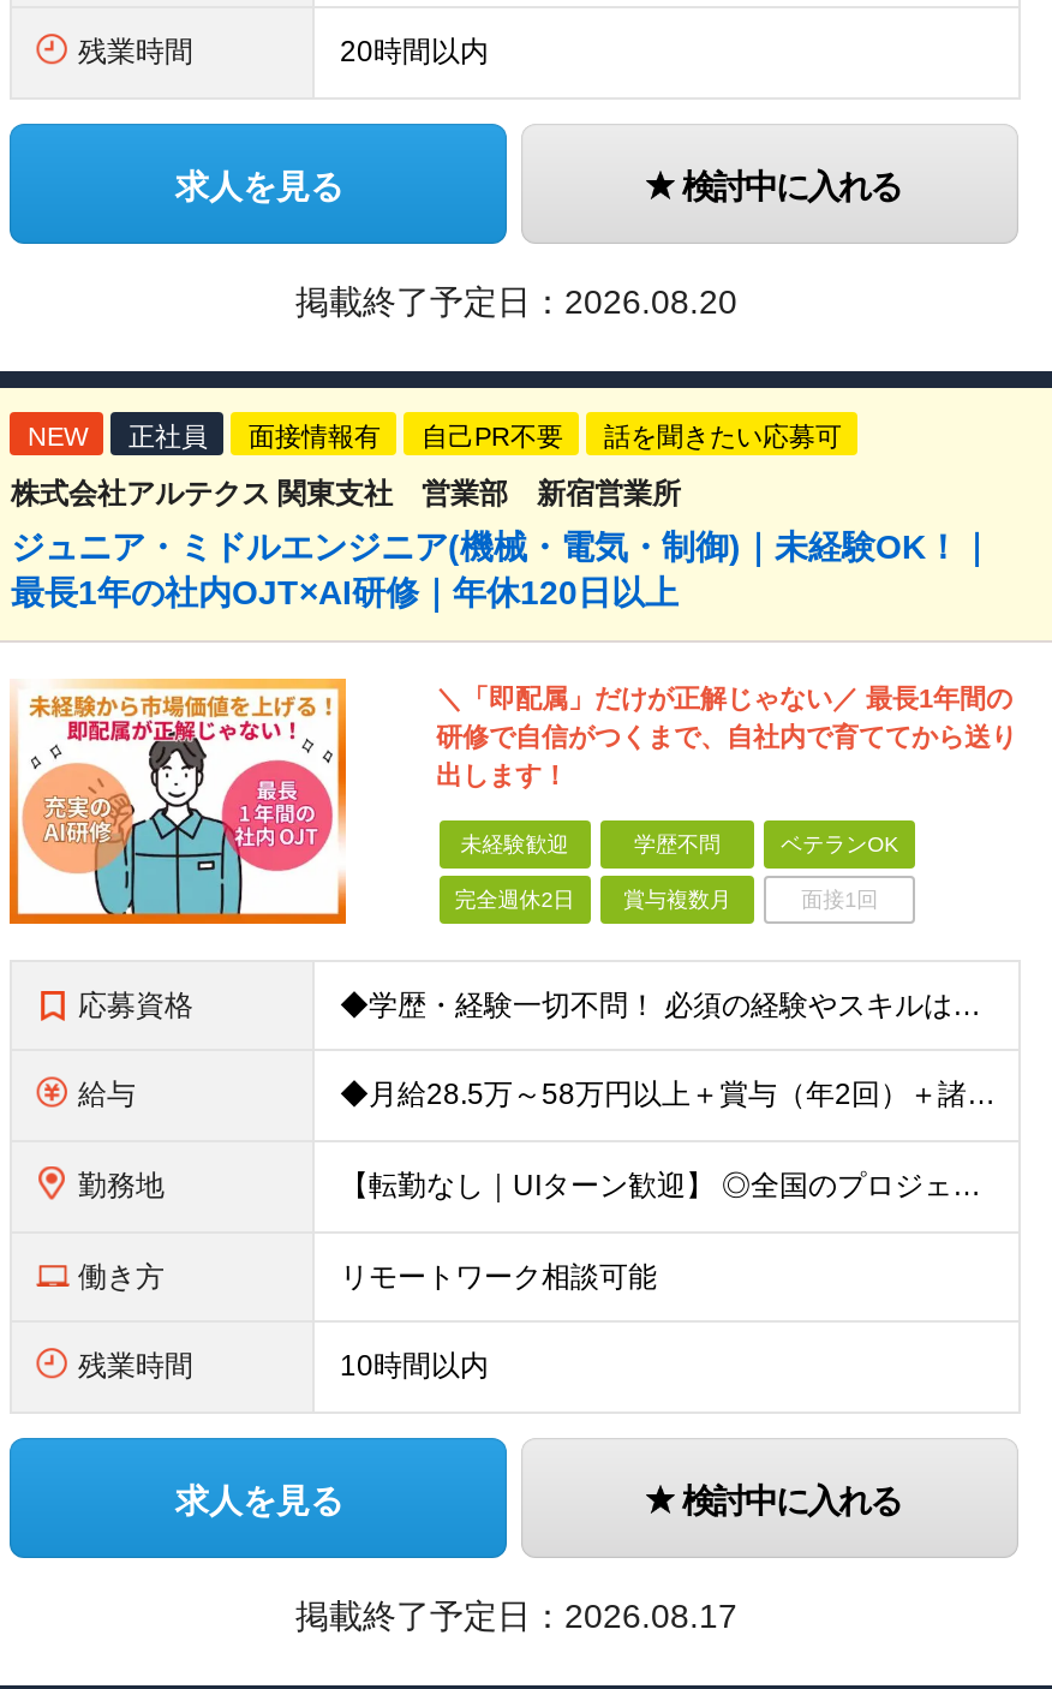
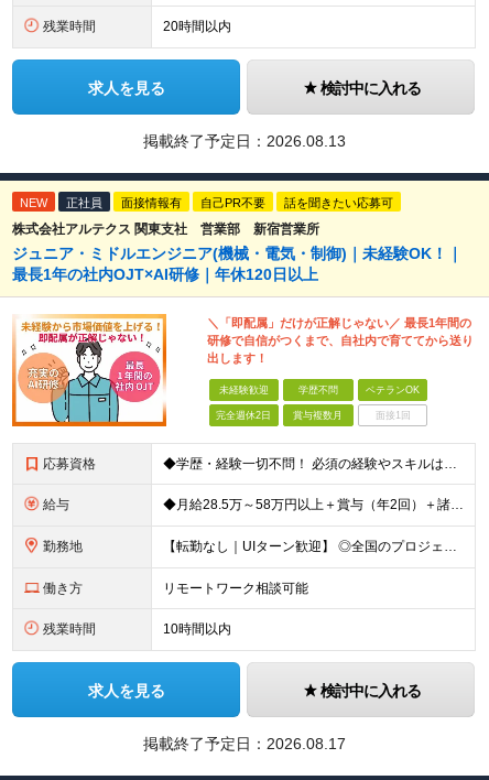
[295,282,737,321] 掲載終了予定日：2026.08.20 -> [143,132,346,150] 掲載終了予定日：2026.08.13

